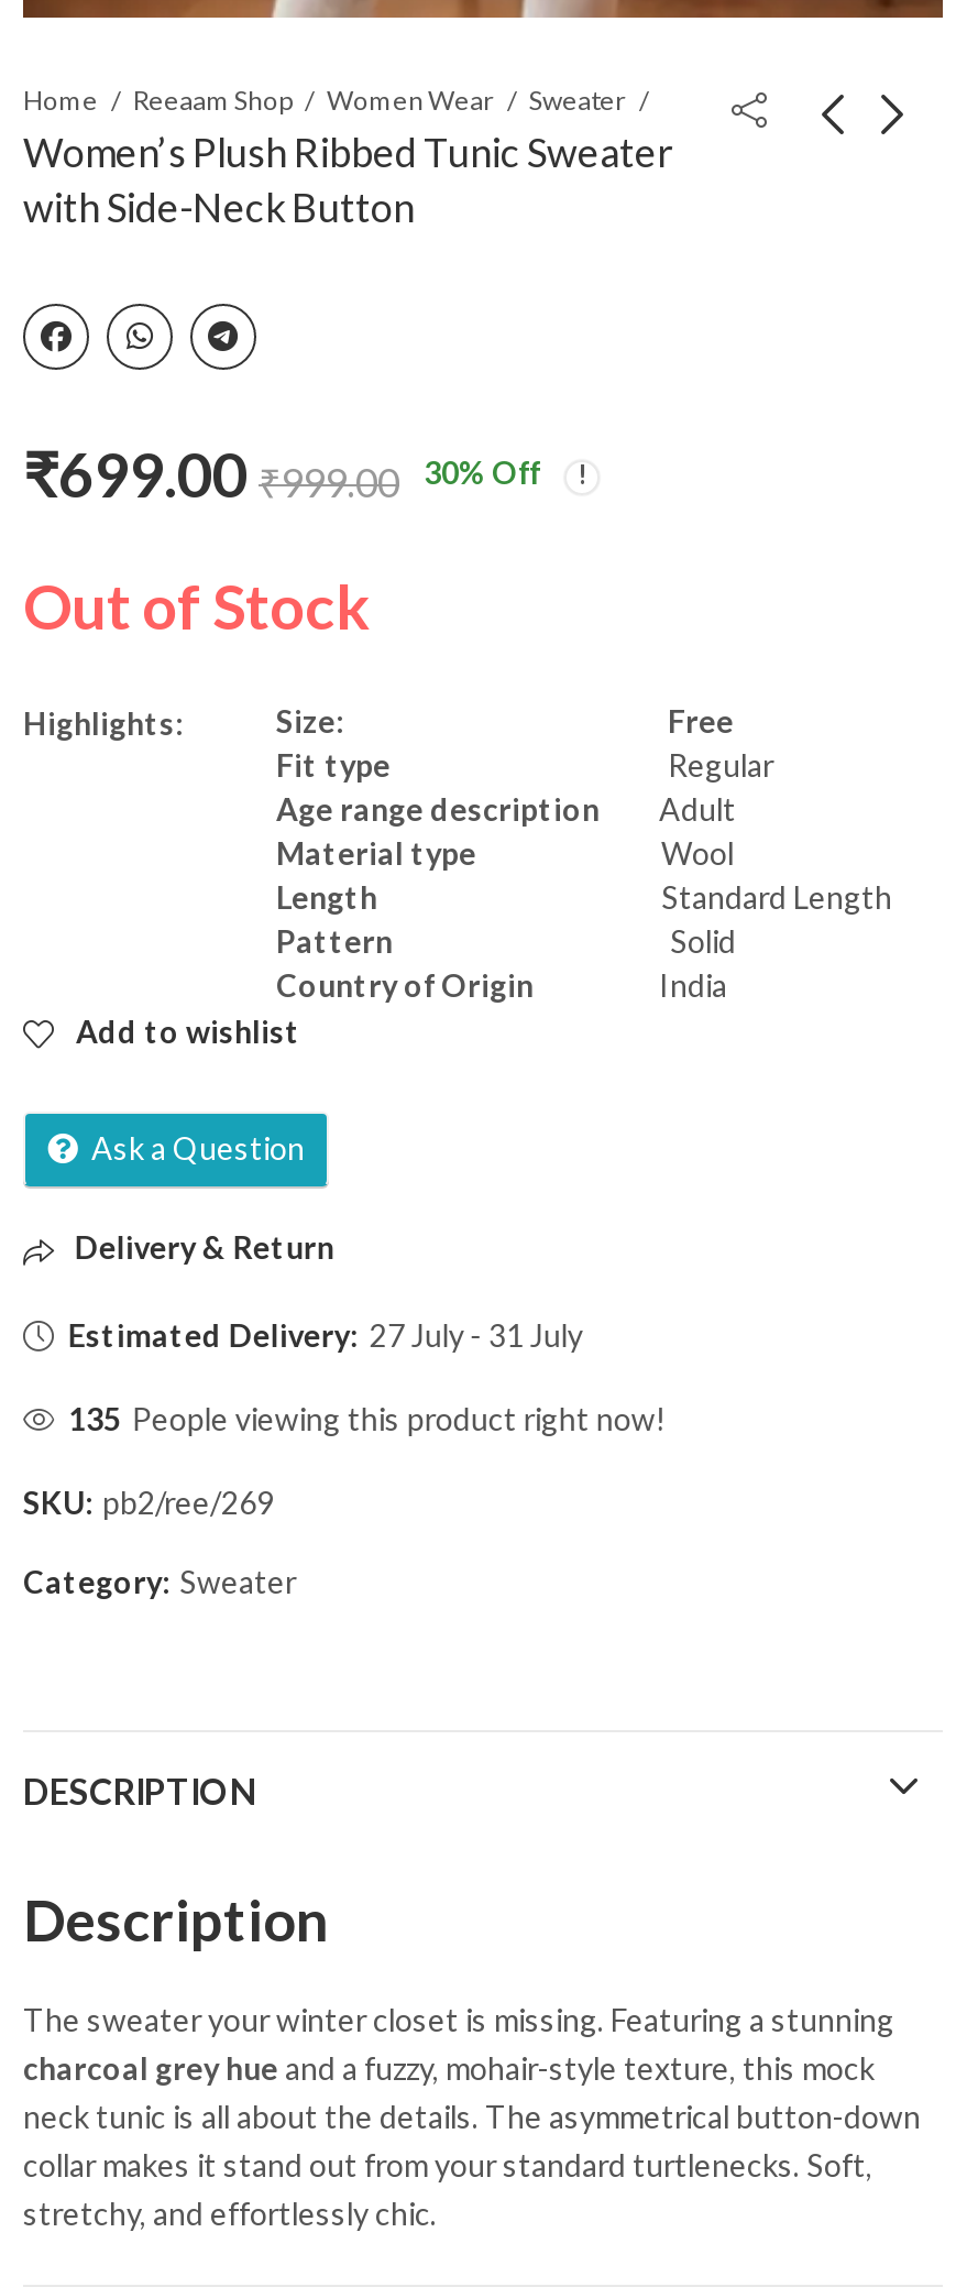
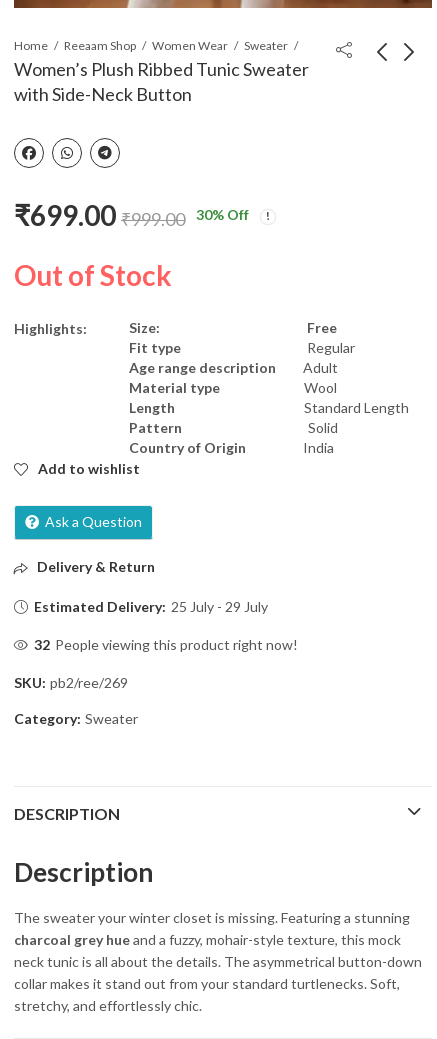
[68,1315,583,1353] Estimated Delivery: 27 July - 31 July -> [34,598,268,615] Estimated Delivery: 25 July - 29 July
[68,1399,666,1436] 135 People viewing this product right now! -> [34,636,298,653] 32 People viewing this product right now!

